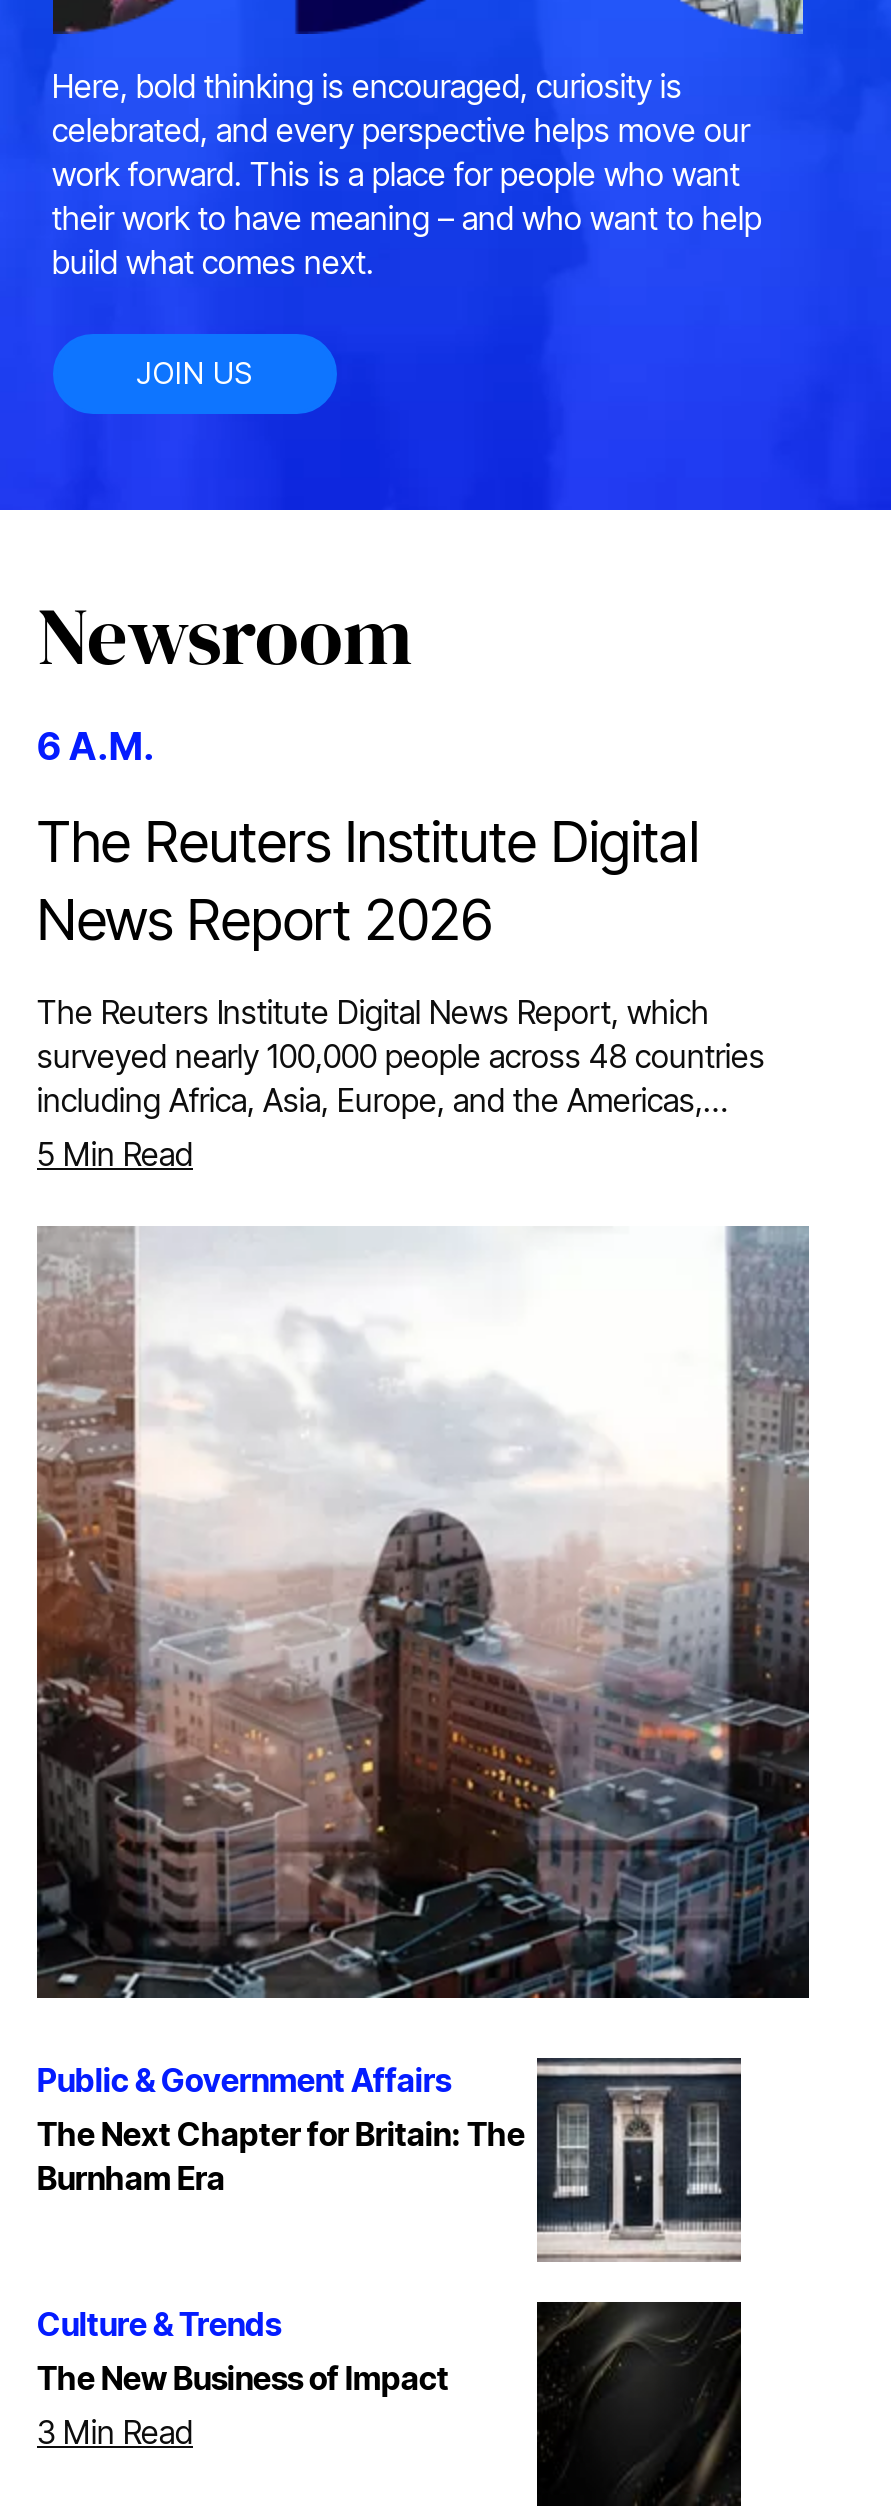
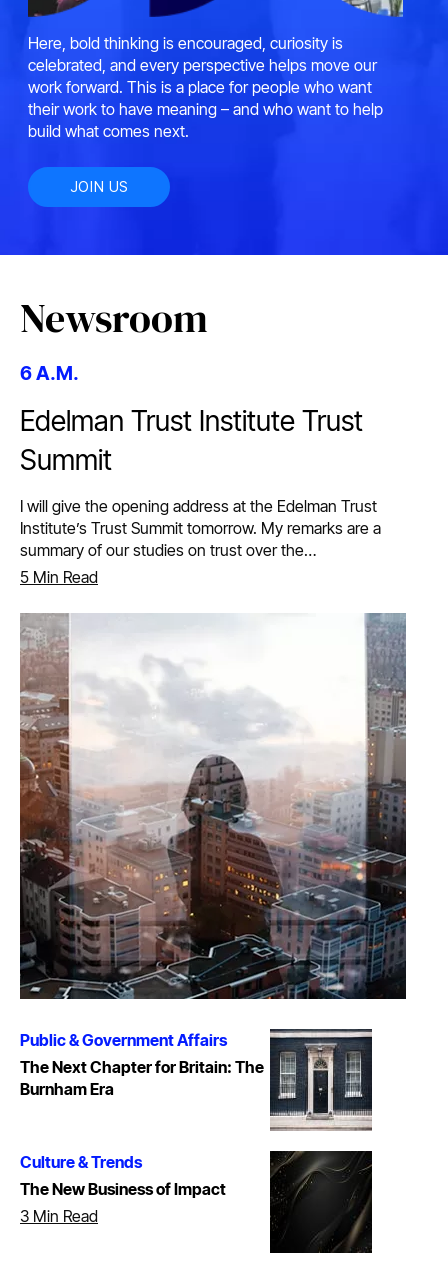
[37,807,699,953] The Reuters Institute Digital | News Report 2026 -> [20,404,363,477] Edelman Trust Institute Trust | Summit
[37,991,765,1119] The Reuters Institute Digital News Report, which | surveyed nearly 100,000 people across 48 countries | including Africa, Asia, Europe, and the Americas,… -> [20,496,381,560] I will give the opening address at the Edelman Trust | Institute’s Trust Summit tomorrow. My remarks are a | summary of our studies on trust over the…

